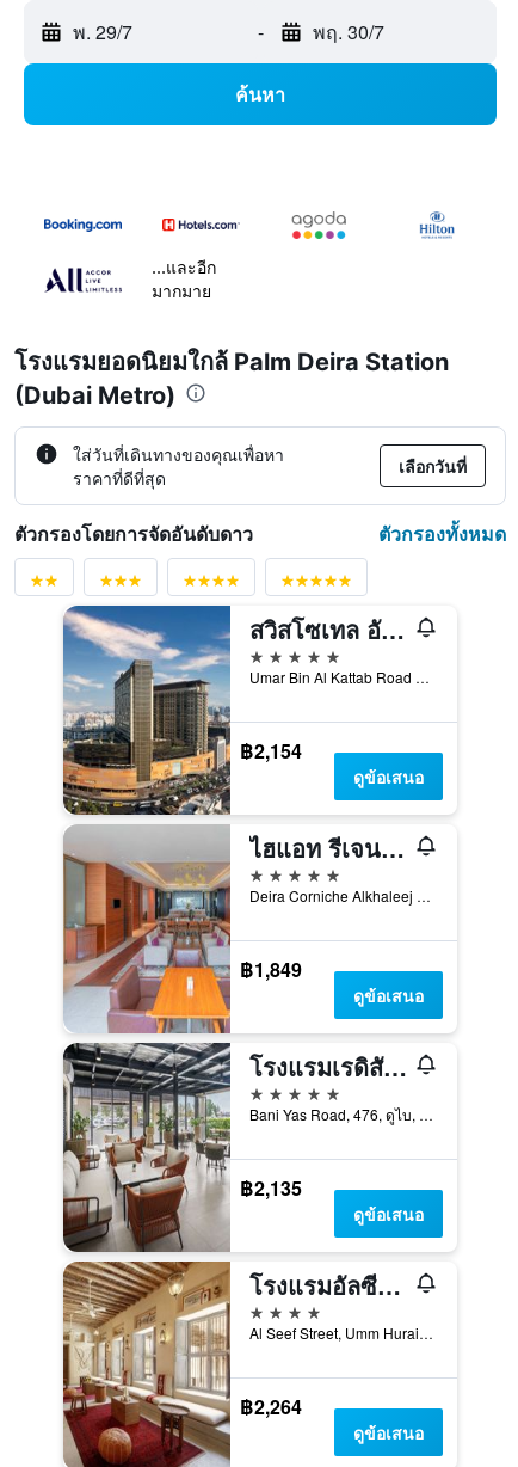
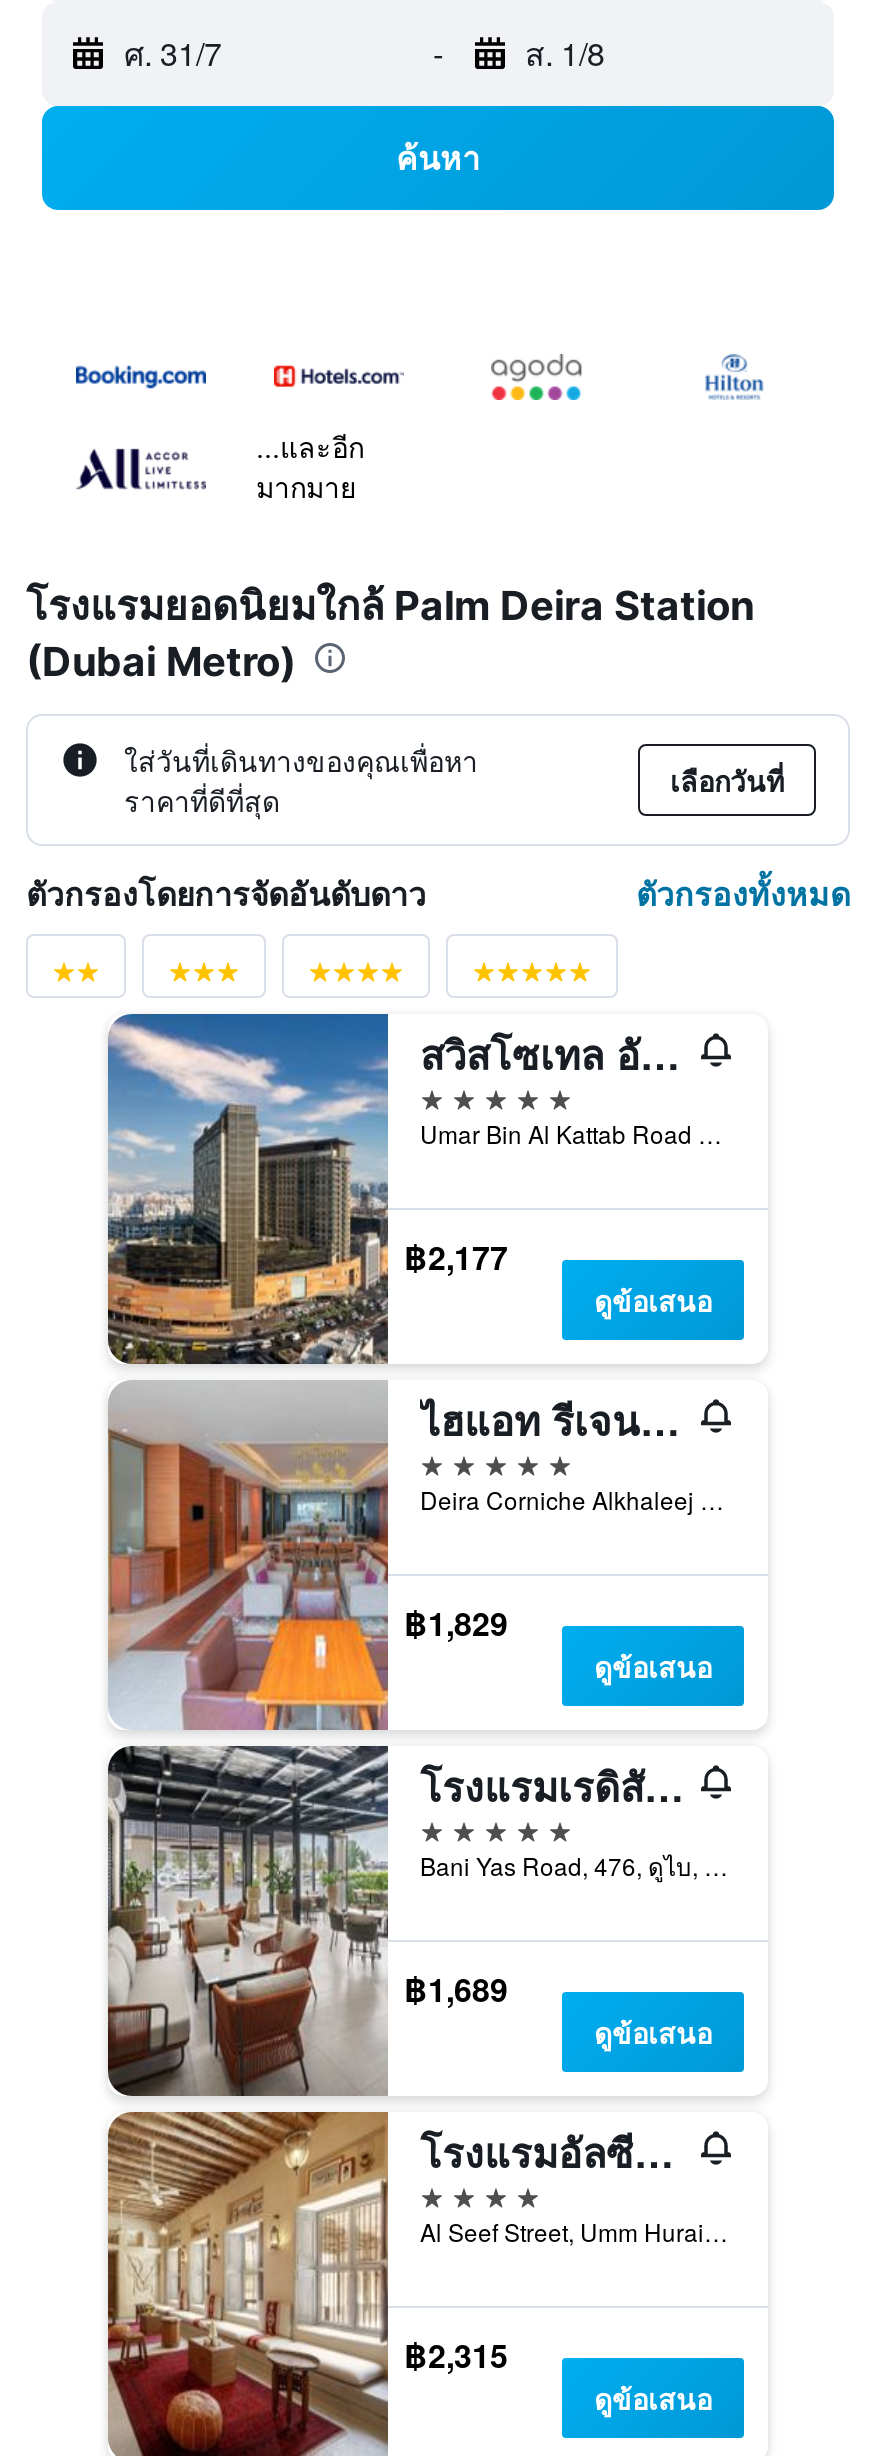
[73,18,132,46] พ. 29/7 -> [124,30,222,76] ศ. 31/7
[312,18,384,46] พฤ. 30/7 -> [525,30,605,76] ส. 1/8
[240,736,302,764] ฿2,154 -> [404,1233,508,1279] ฿2,177
[240,955,302,983] ฿1,849 -> [404,1599,508,1645] ฿1,829
[240,1174,302,1201] ฿2,135 -> [404,1965,508,2011] ฿1,689
[240,1392,302,1420] ฿2,264 -> [404,2331,508,2377] ฿2,315

